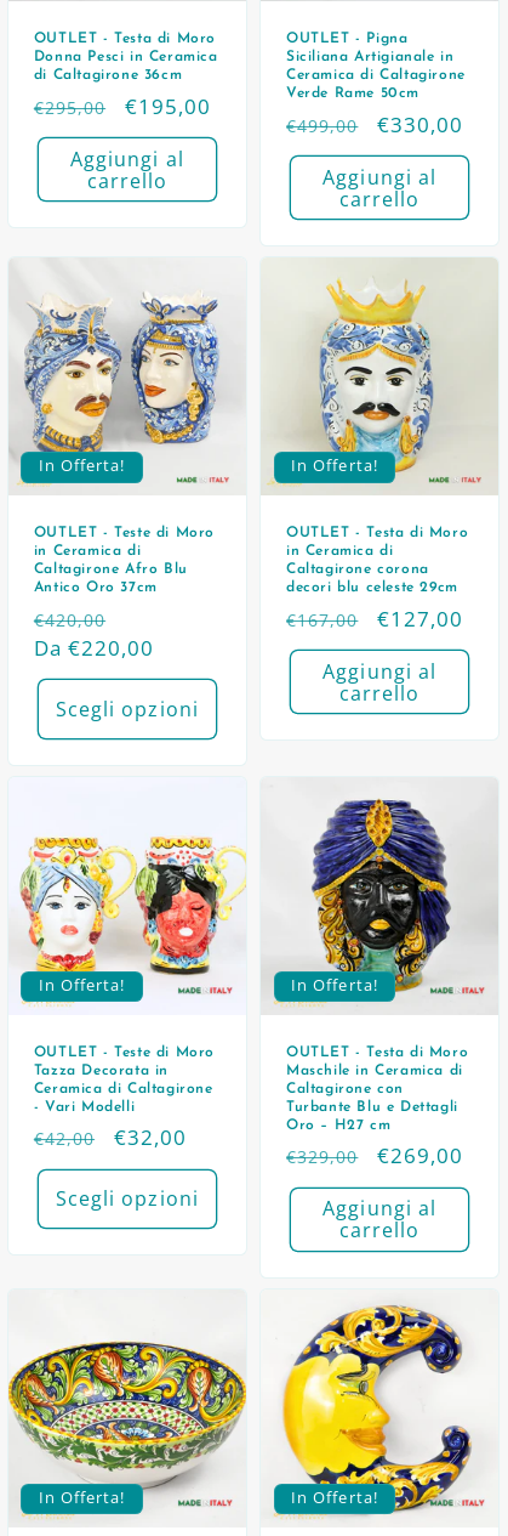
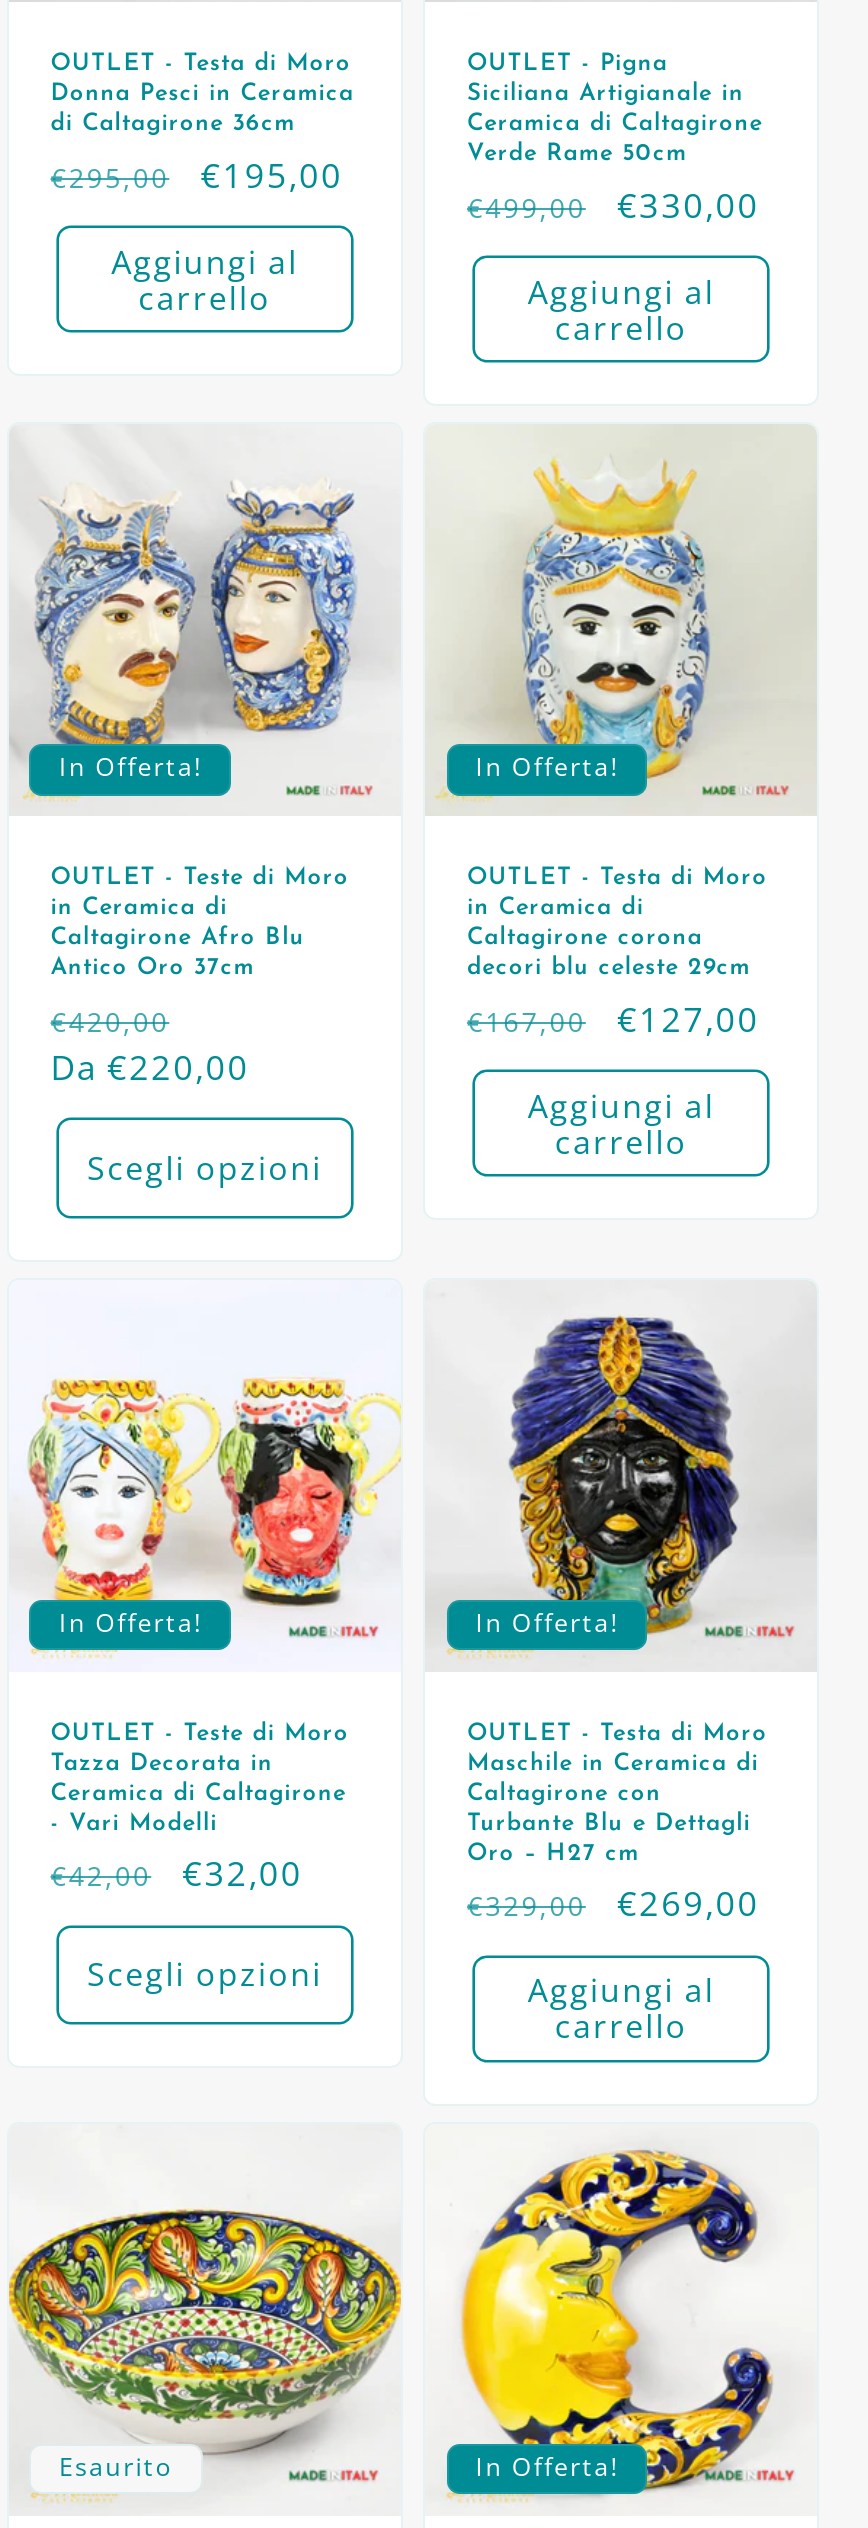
[39,1488,125,1508] In Offerta! -> [59,2450,174,2484] Esaurito

